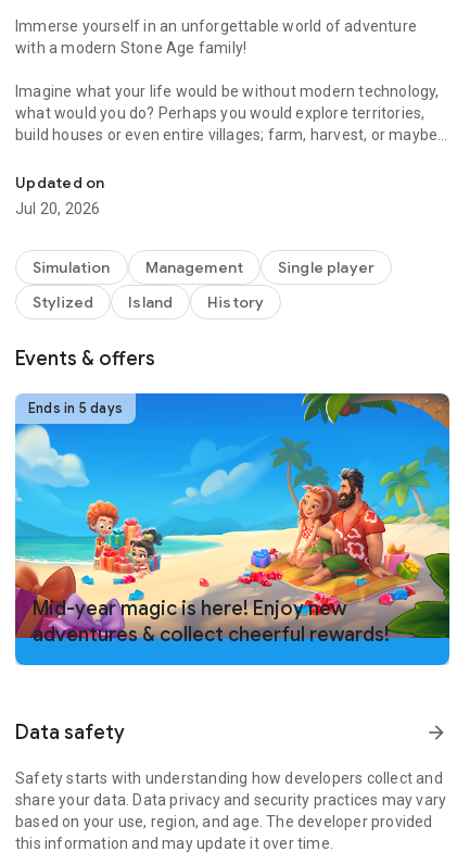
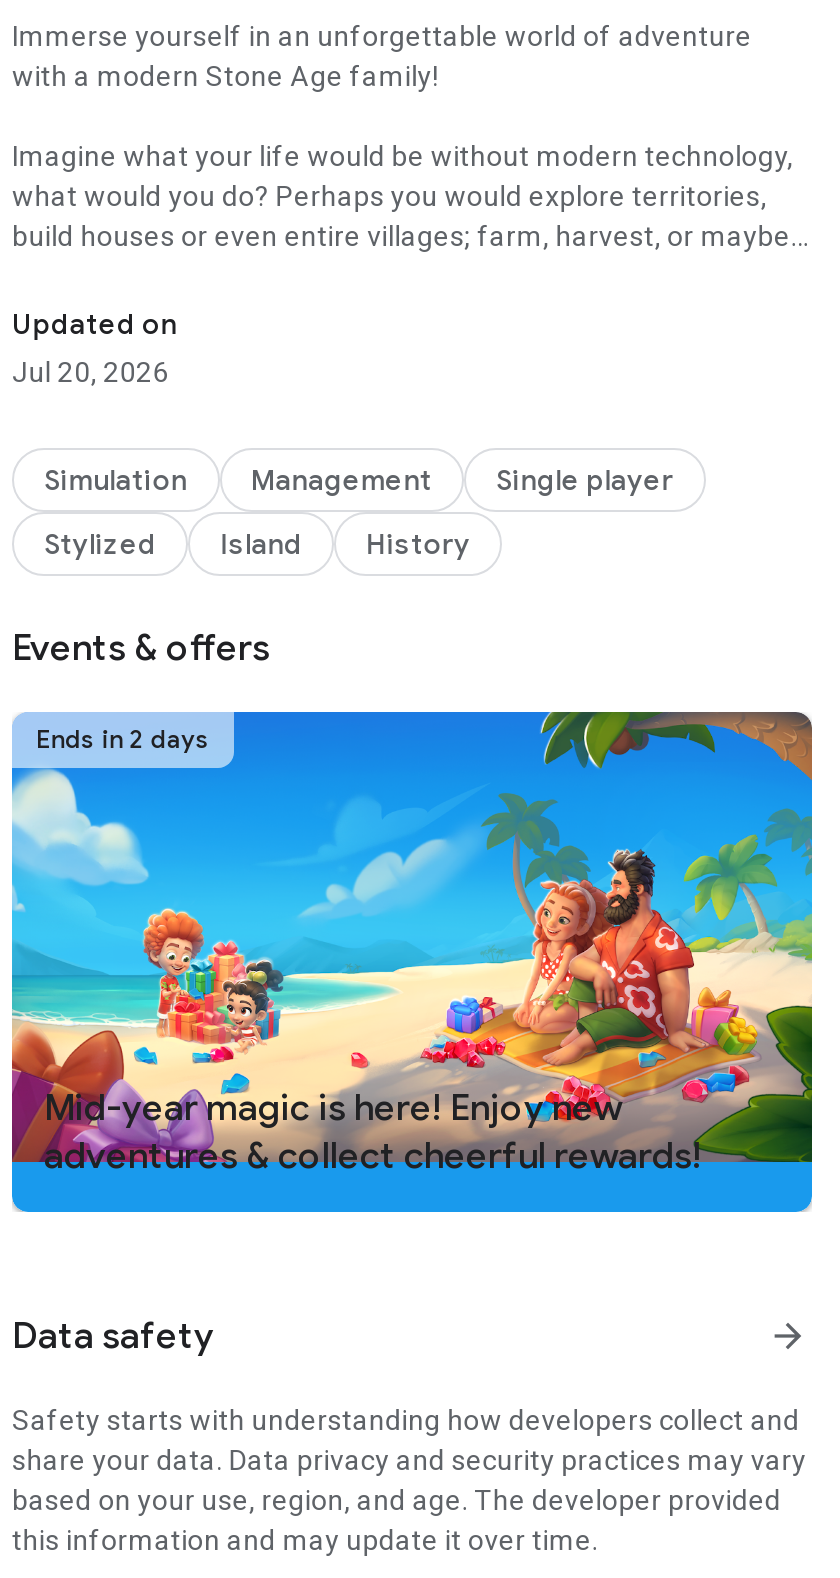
[28,400,123,417] Ends in 5 days -> [36,724,210,756] Ends in 2 days

